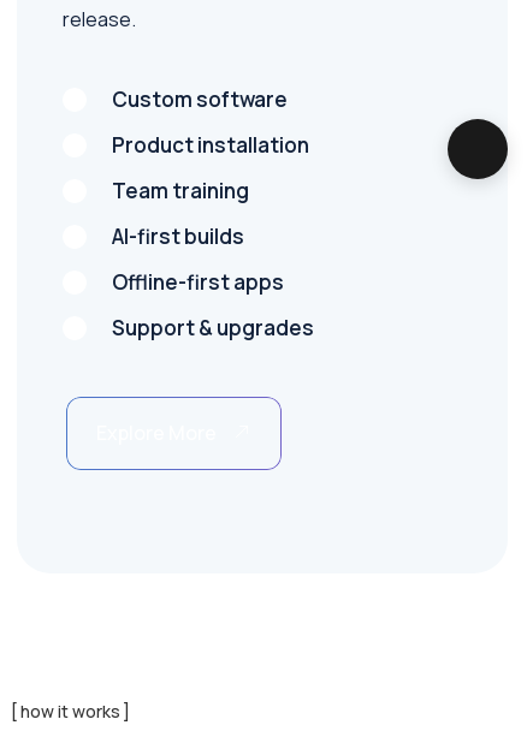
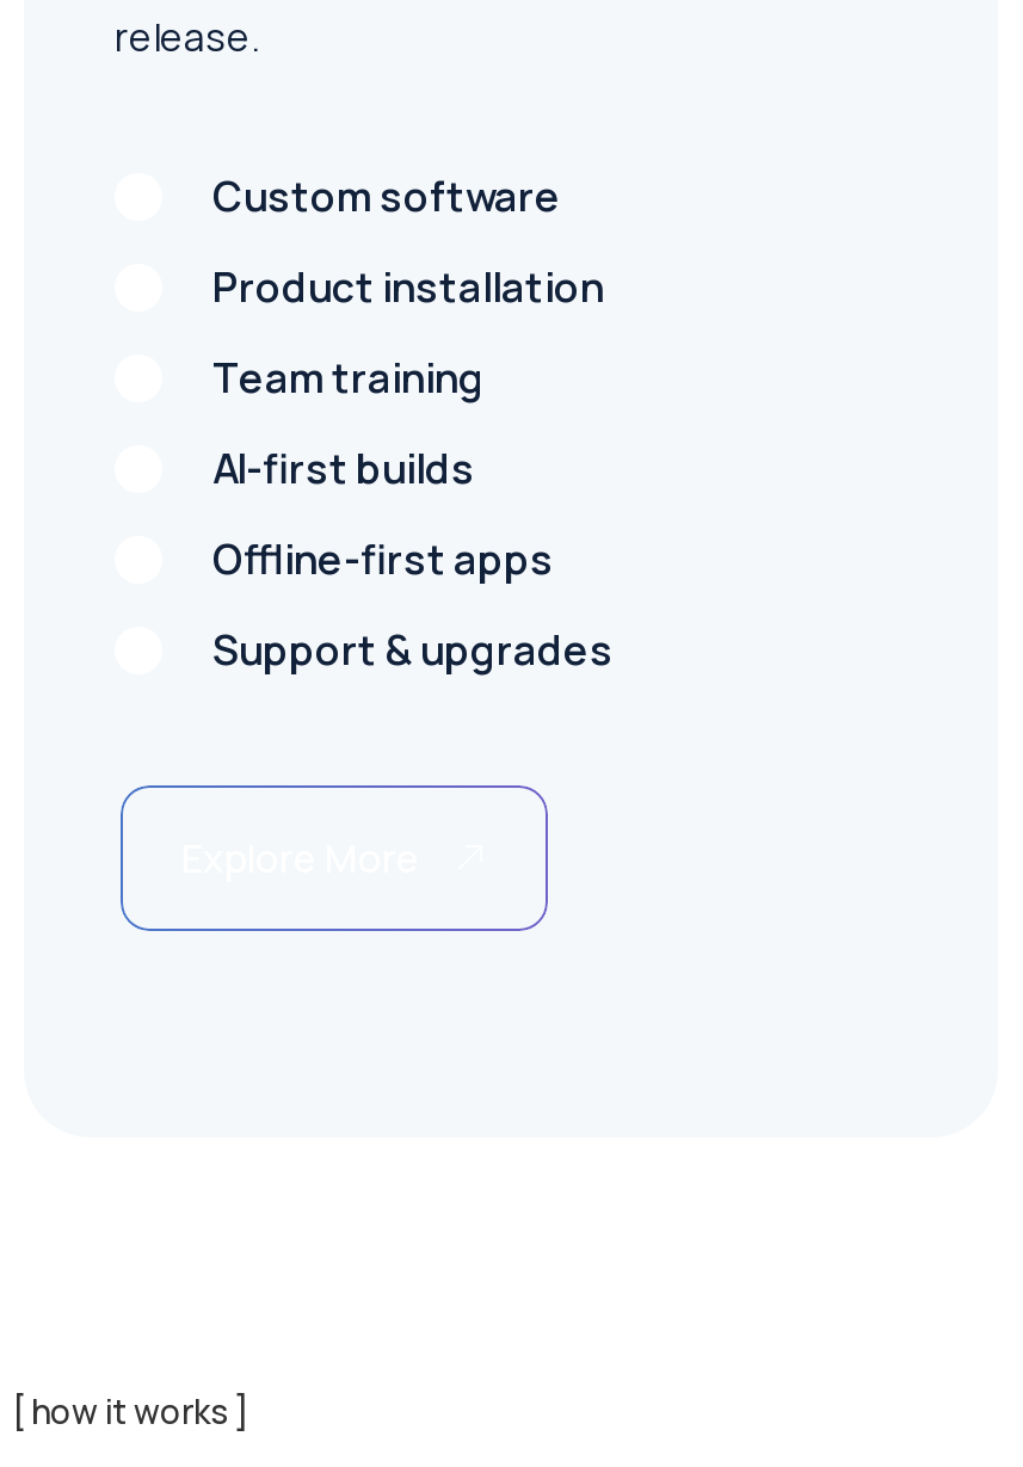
[446,118,509,182] [image] -> none

